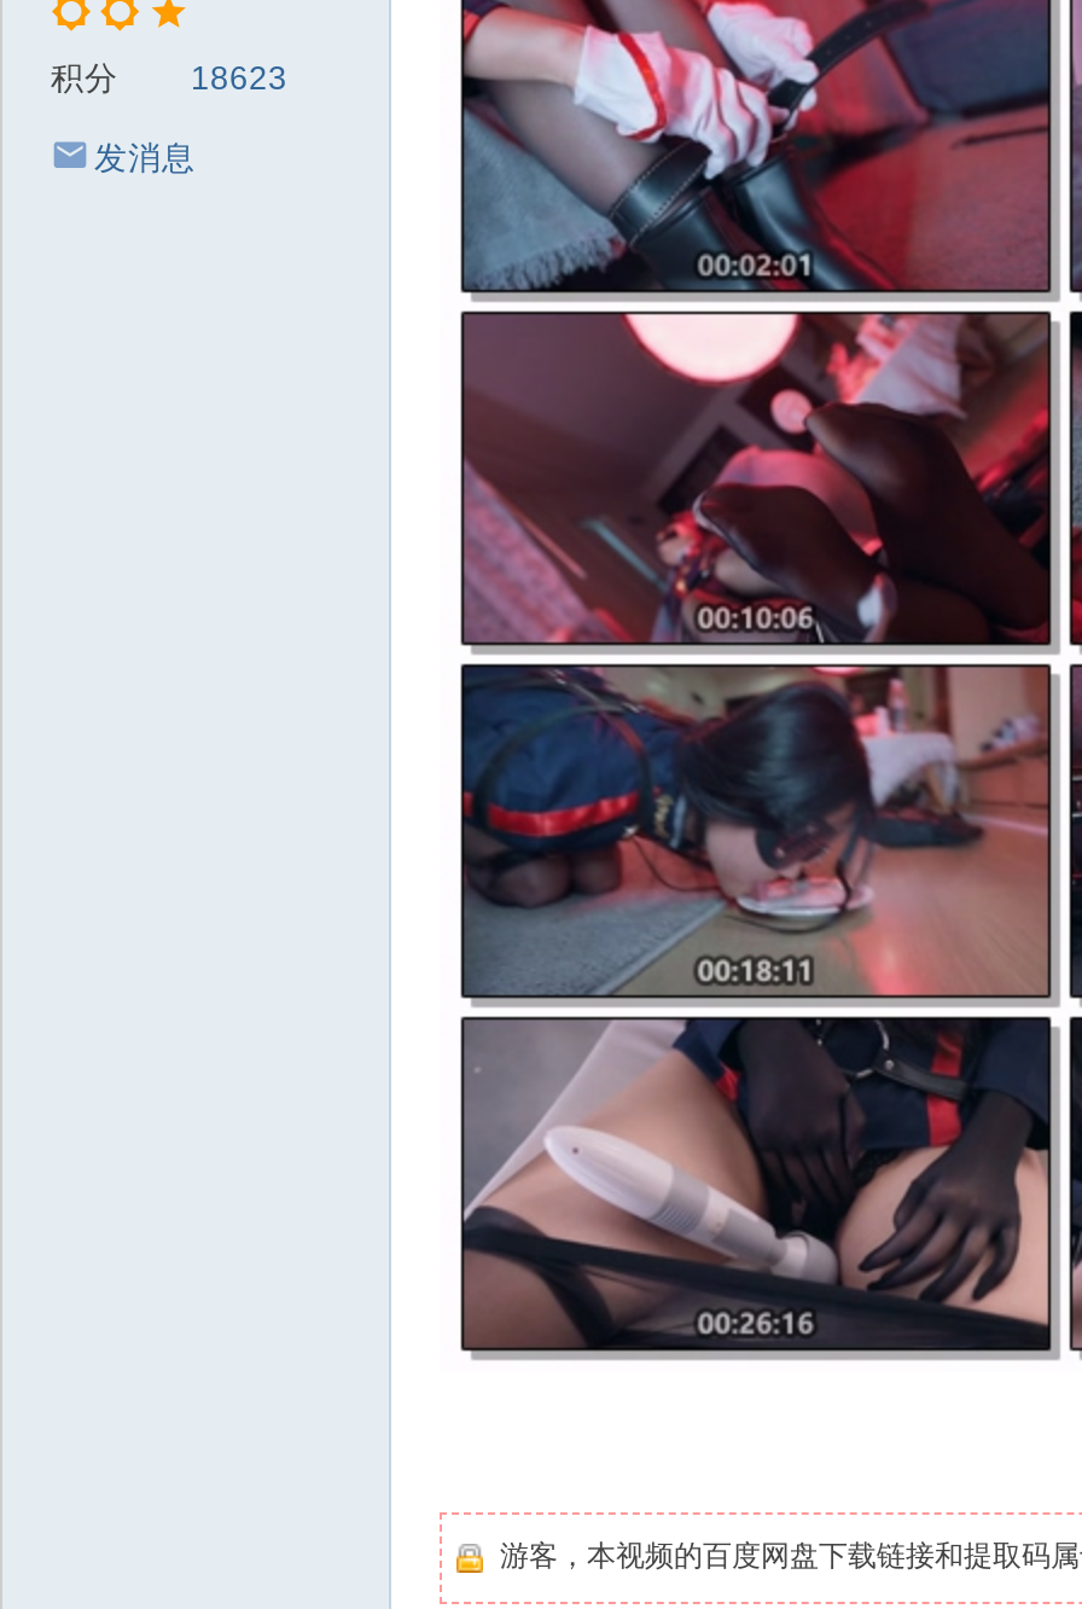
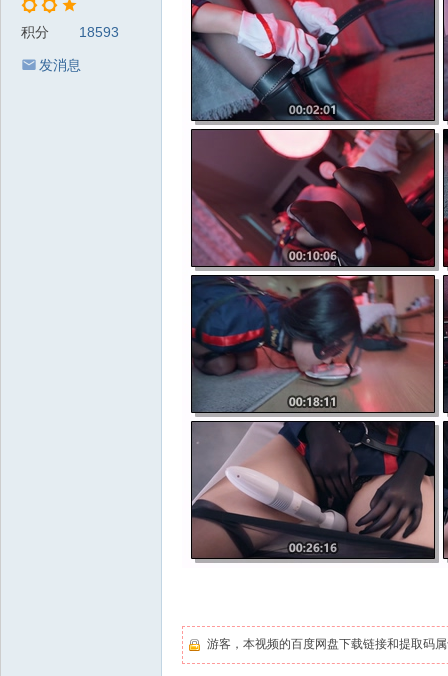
[51,60,287,97] 积分 18623 -> [21,25,119,40] 积分 18593

